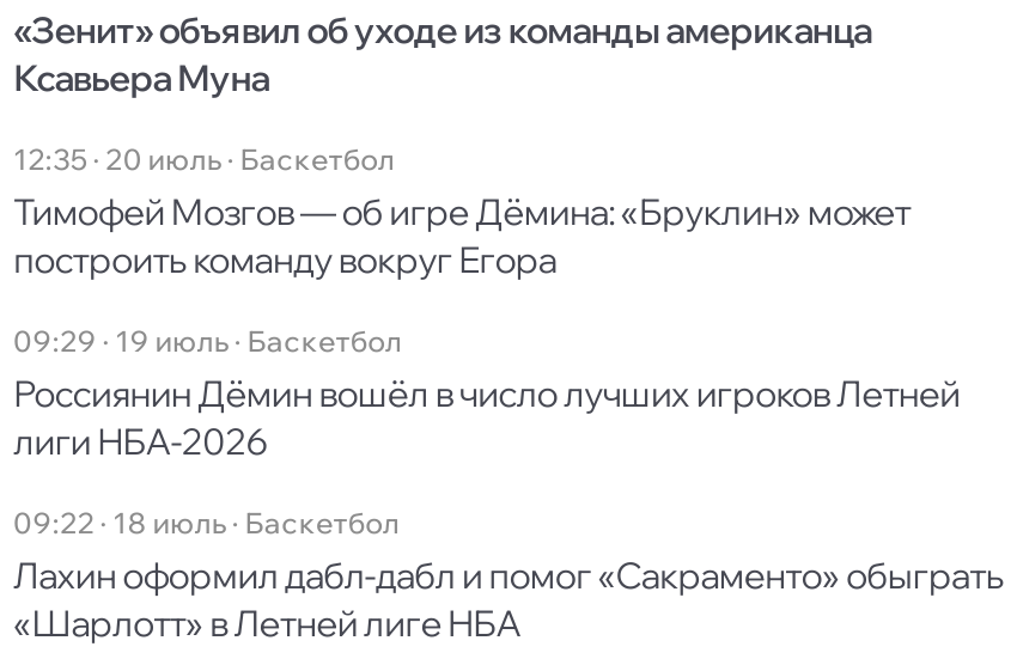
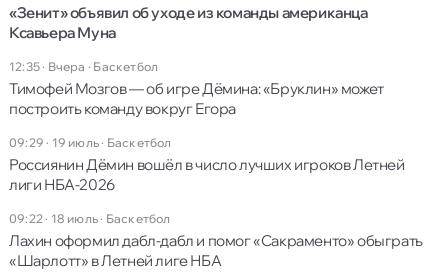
[13,141,395,177] 12:35 · 20 июль · Баскетбол -> [9,59,158,74] 12:35 · Вчера · Баскетбол

